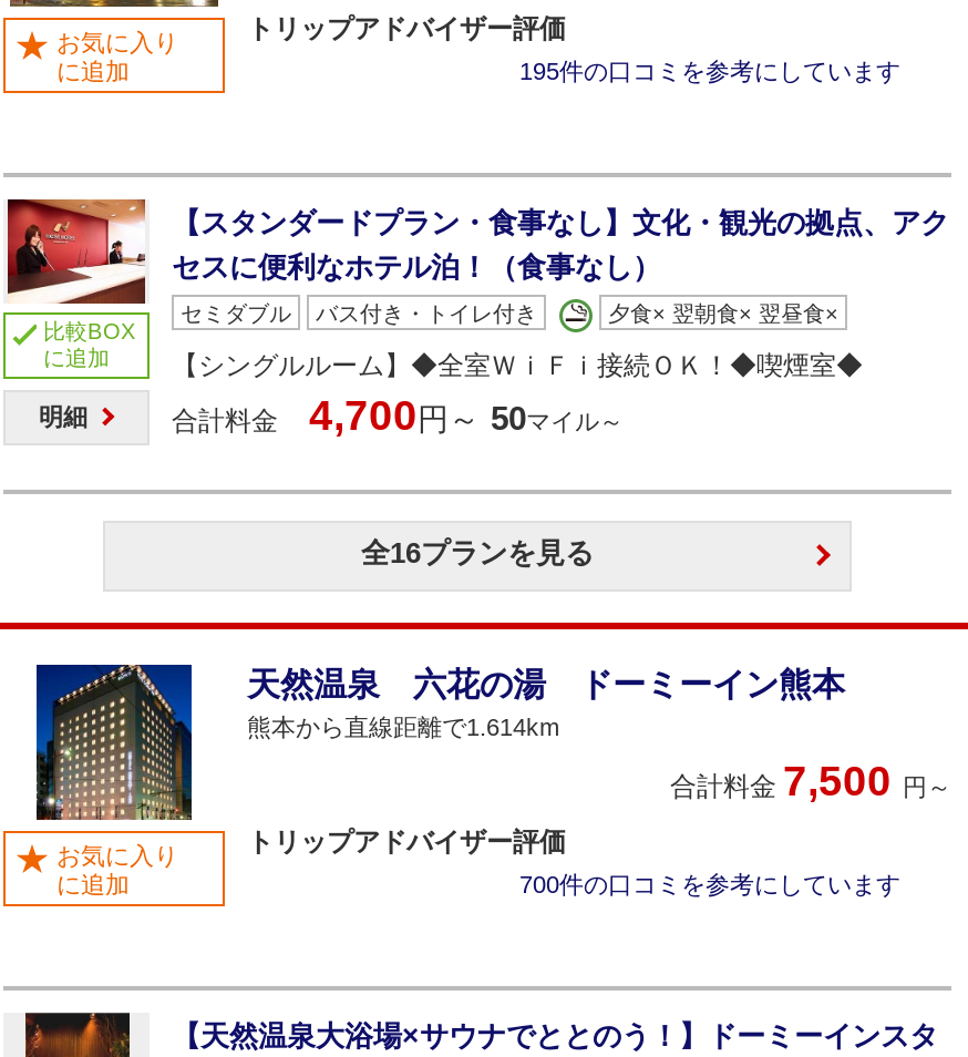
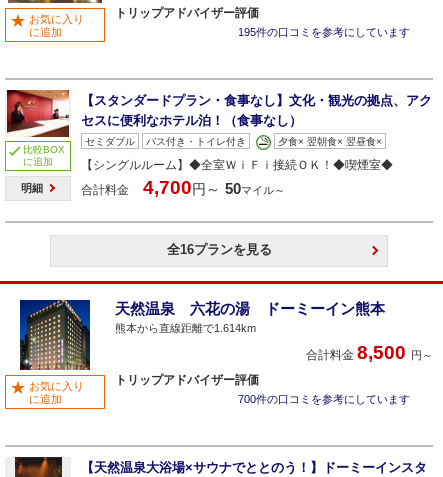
[670,757,951,803] 合計料金 7,500円～ -> [306,342,433,363] 合計料金 8,500円～

